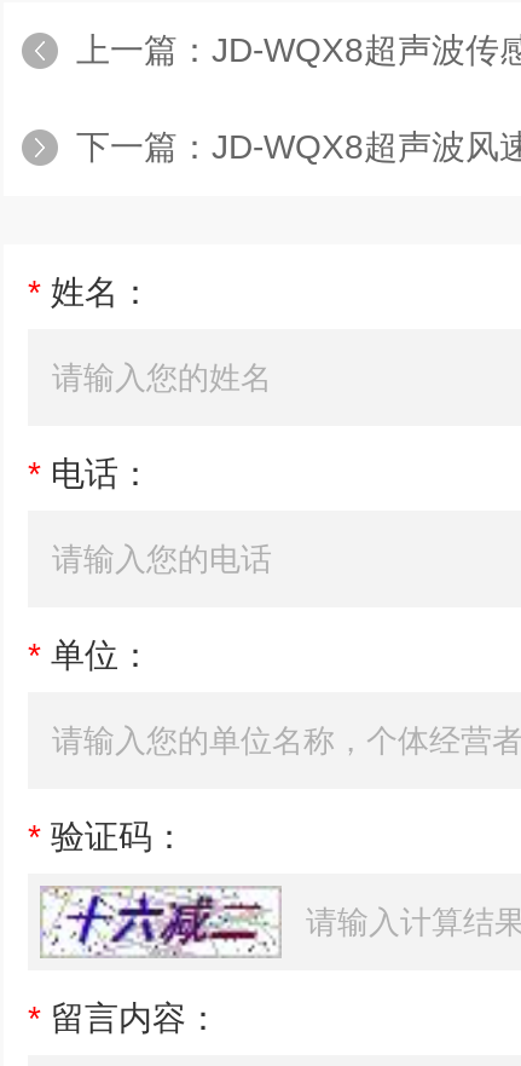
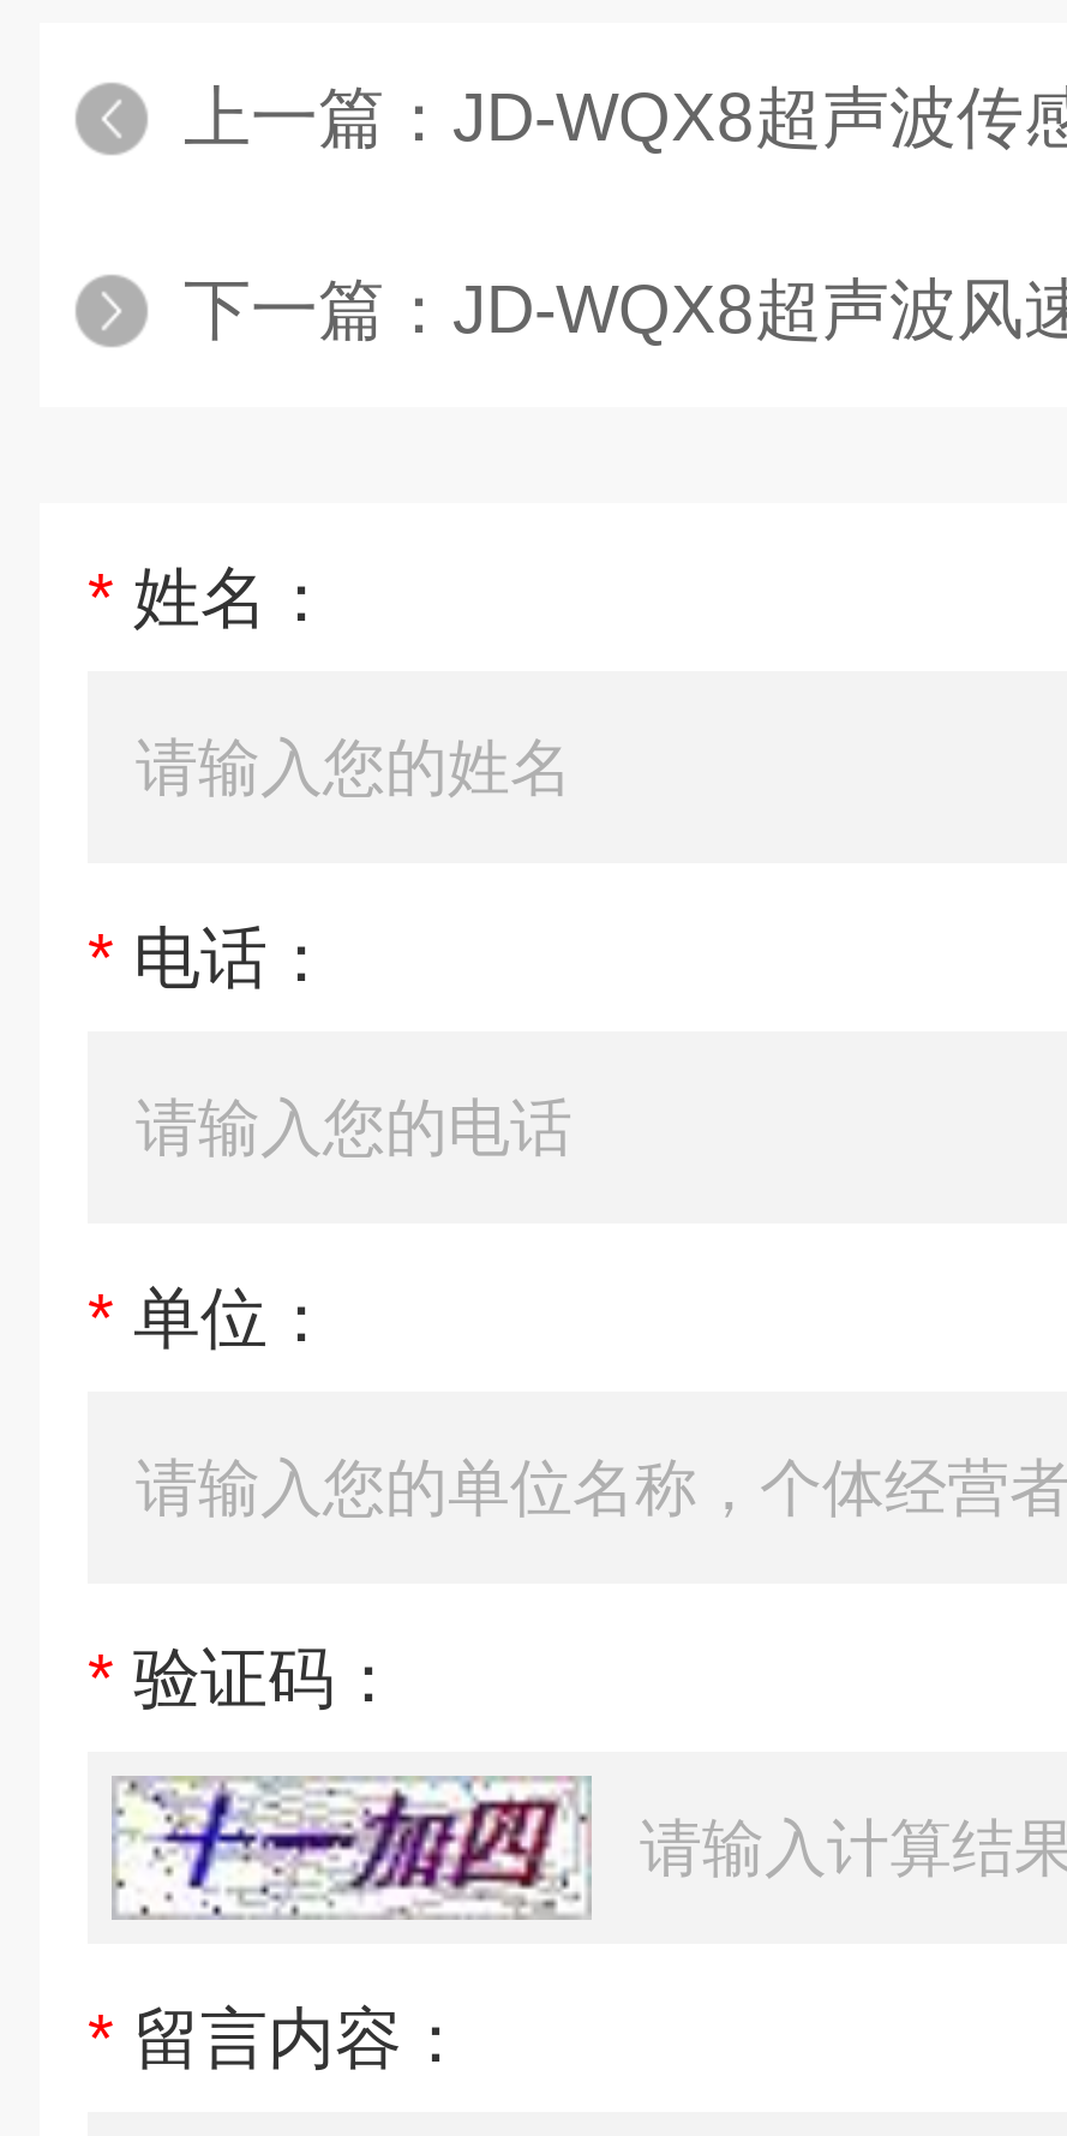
[40,886,280,957] [image] -> [112,1773,589,1917] [image]

